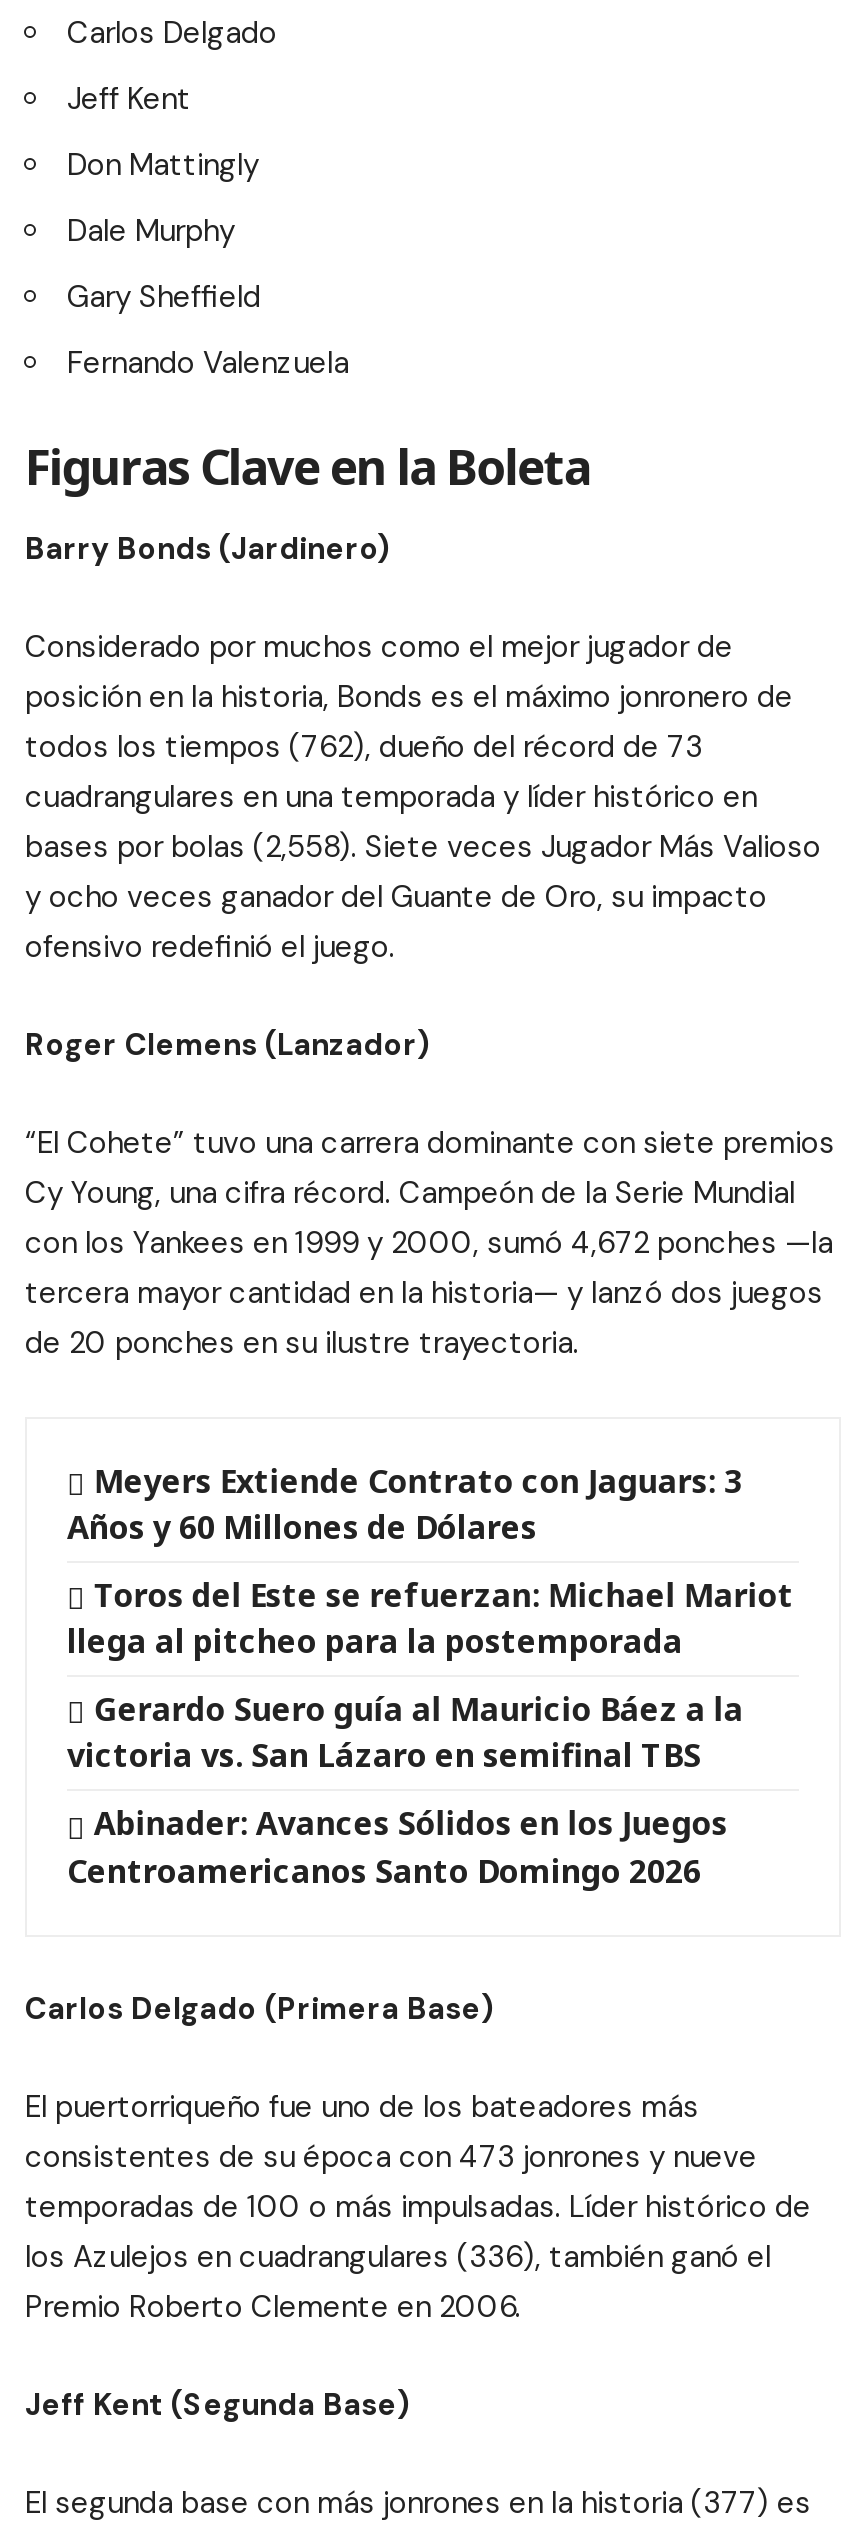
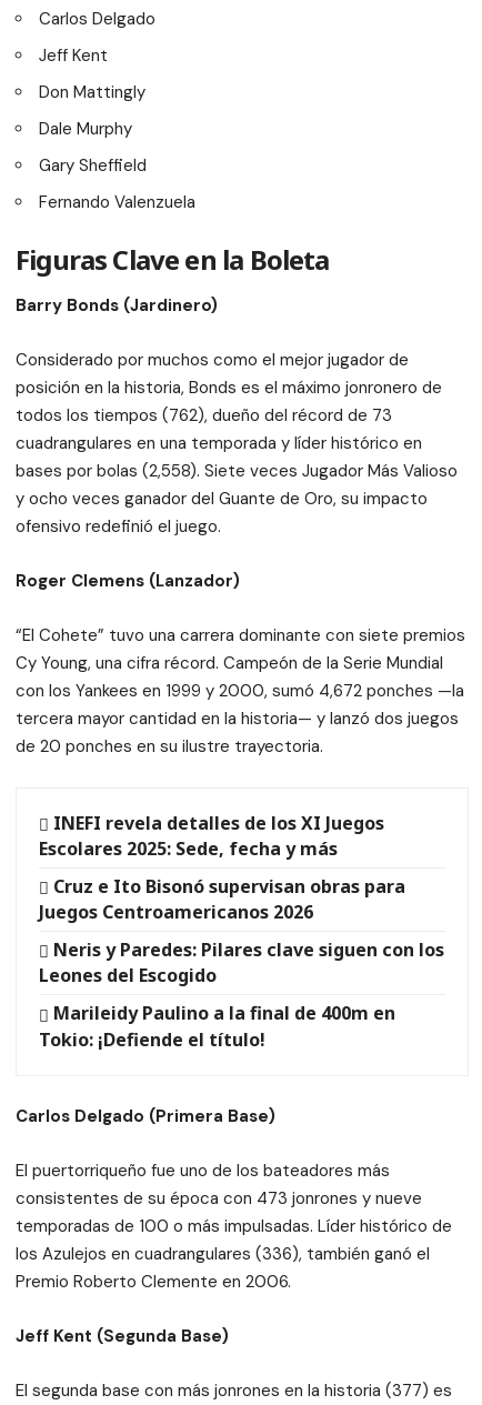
[67,1459,742,1549] Meyers Extiende Contrato con Jaguars: 3 | Años y 60 Millones de Dólares -> [39,811,385,861] INEFI revela detalles de los XI Juegos | Escolares 2025: Sede, fecha y más
[67,1573,794,1663] Toros del Este se refuerzan: Michael Mariot | llega al pitcheo para la postemporada -> [39,874,406,924] Cruz e Ito Bisonó supervisan obras para | Juegos Centroamericanos 2026
[67,1687,744,1778] Gerardo Suero guía al Mauricio Báez a la | victoria vs. San Lázaro en semifinal TBS -> [39,938,445,988] Neris y Paredes: Pilares clave siguen con los | Leones del Escogido
[67,1802,728,1892] Abinader: Avances Sólidos en los Juegos | Centroamericanos Santo Domingo 2026 -> [39,1001,396,1051] Marileidy Paulino a la final de 400m en | Tokio: ¡Defiende el título!

